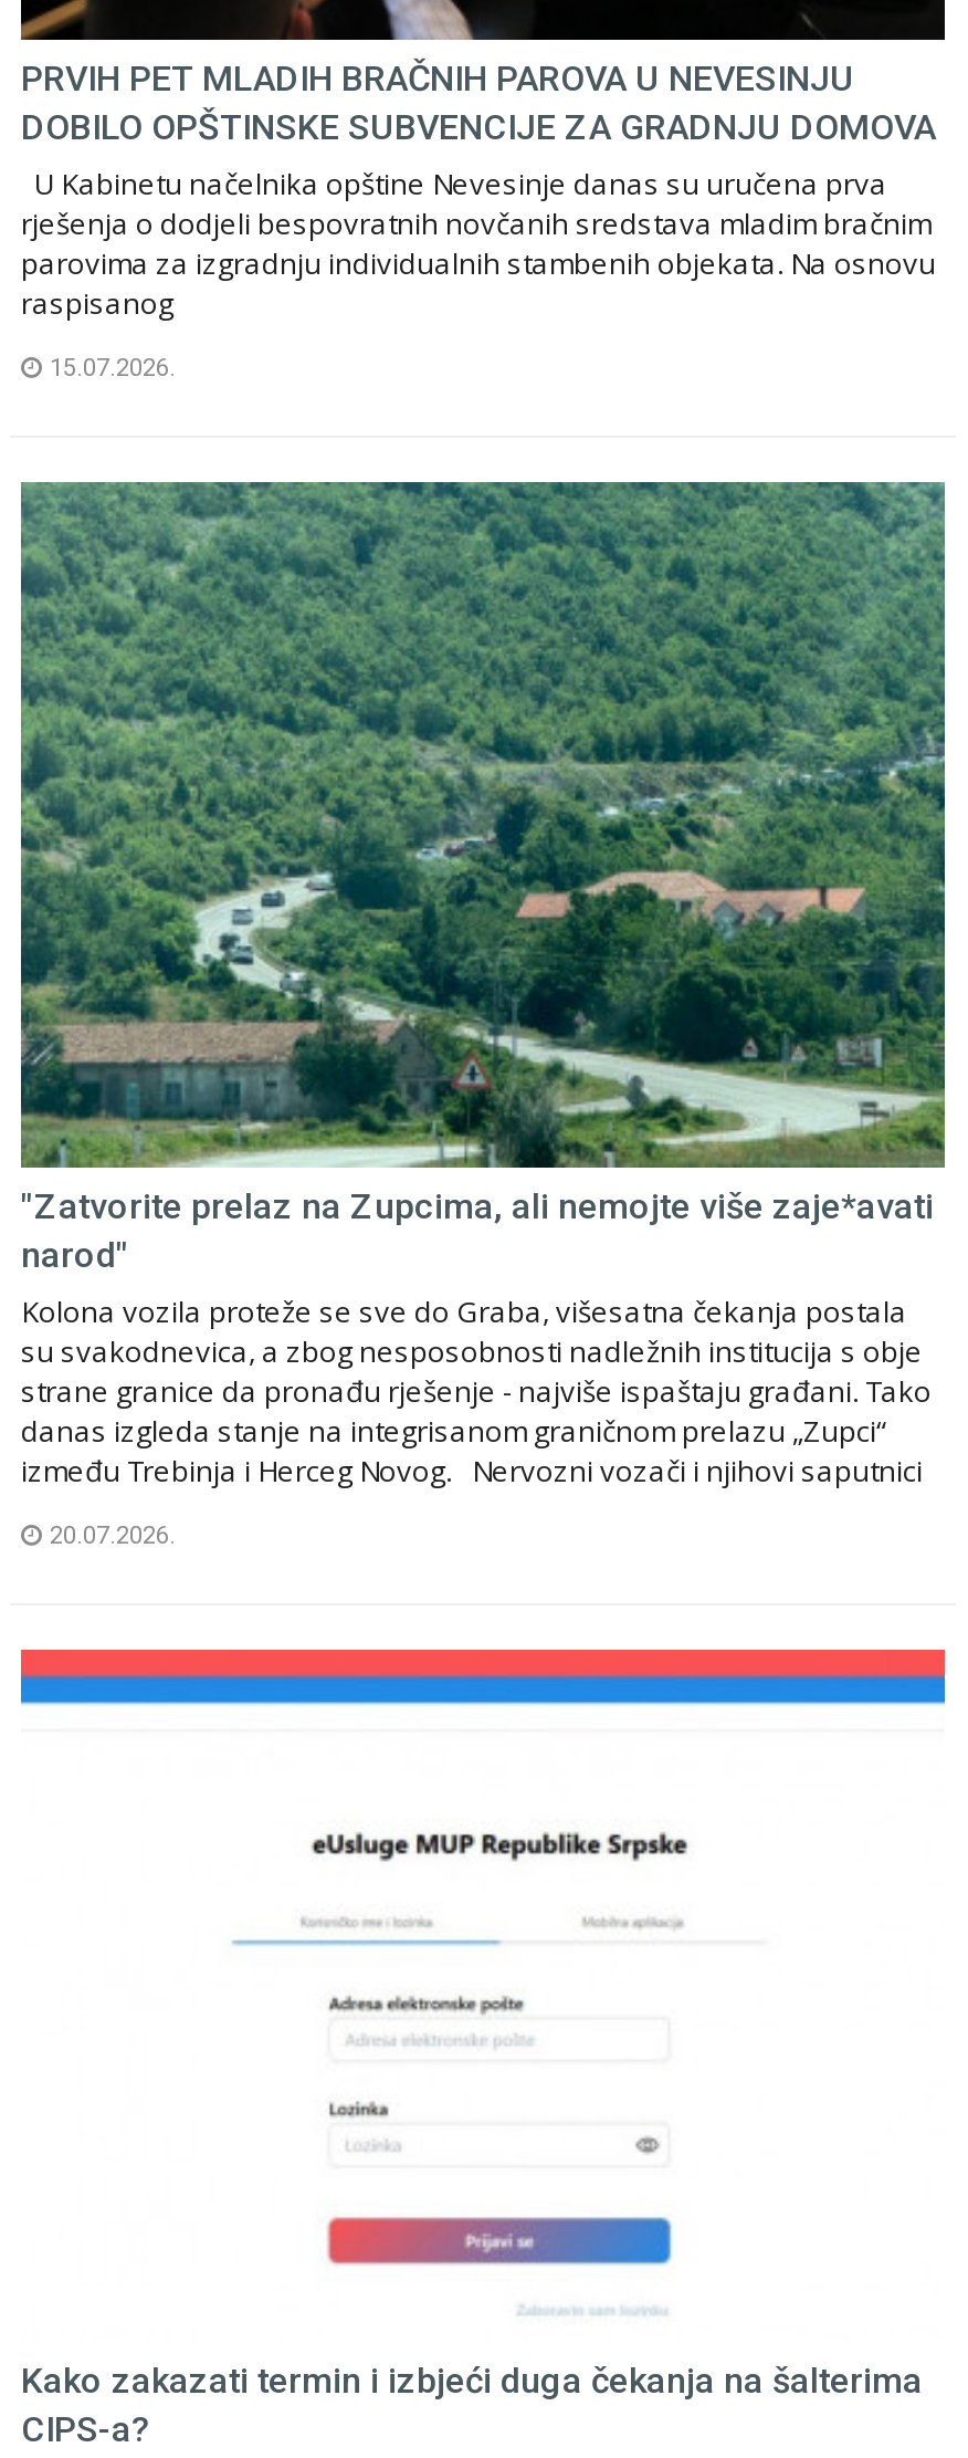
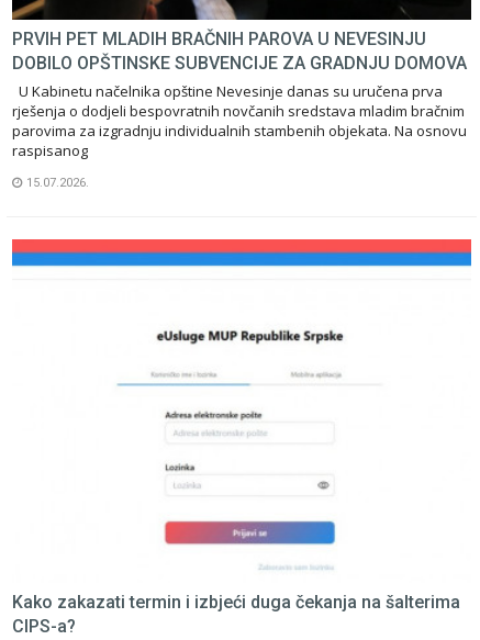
[19,480,947,1550] [image] | "Zatvorite prelaz na Zupcima, ali nemojte više zaje*avati | narod" | Kolona vozila proteže se sve do Graba, višesatna čekanja postala | su svakodnevica, a zbog nesposobnosti nadležnih institucija s obje | strane granice da pronađu rješenje - najviše ispaštaju građani. Tako | danas izgleda stanje na integrisanom graničnom prelazu „Zupci“ | između Trebinja i Herceg Novog. Nervozni vozači i njihovi saputnici | 20.07.2026. -> none

